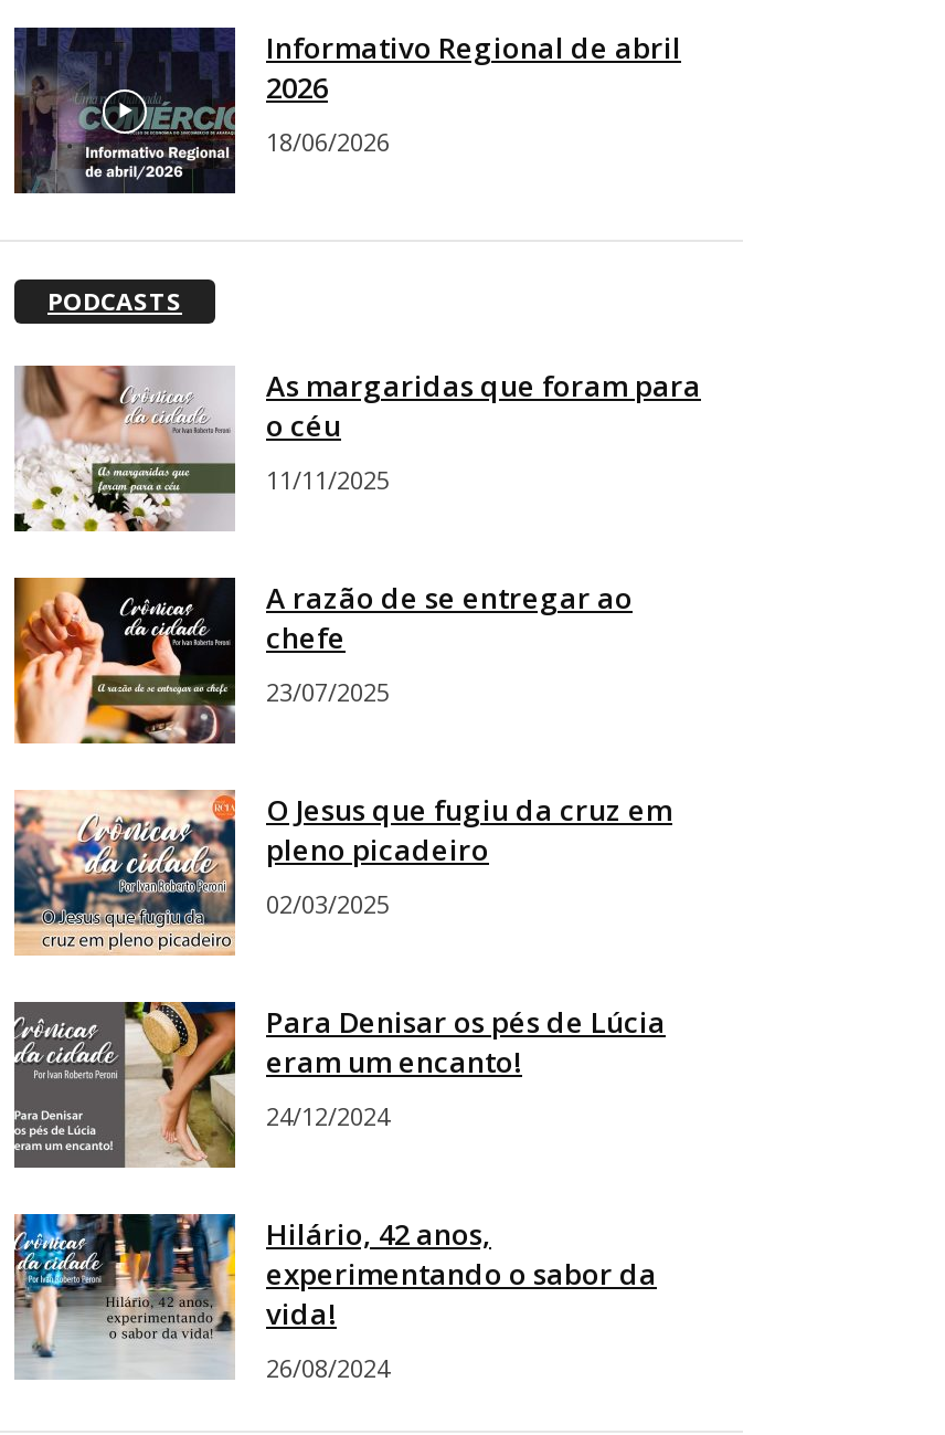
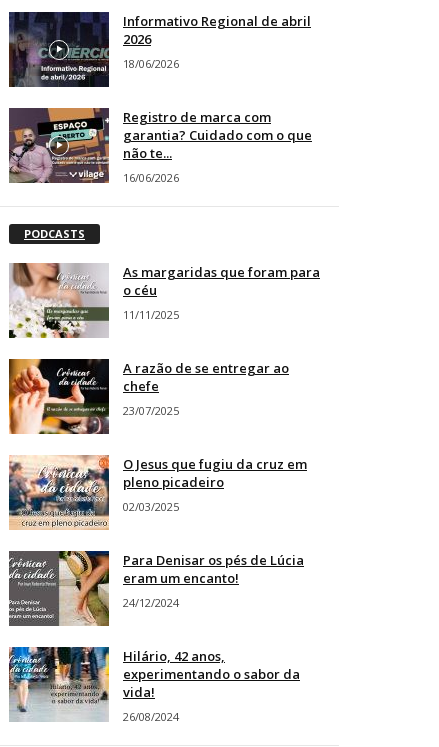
none -> [9,107,312,185] [image] | Registro de marca com | garantia? Cuidado com o que | não te... | 16/06/2026

